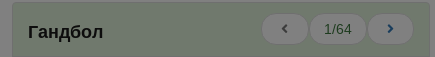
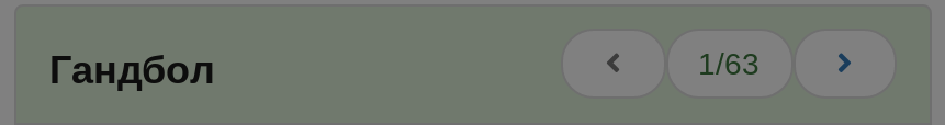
[323,21,351,37] 1/64 -> [698,46,760,81] 1/63

